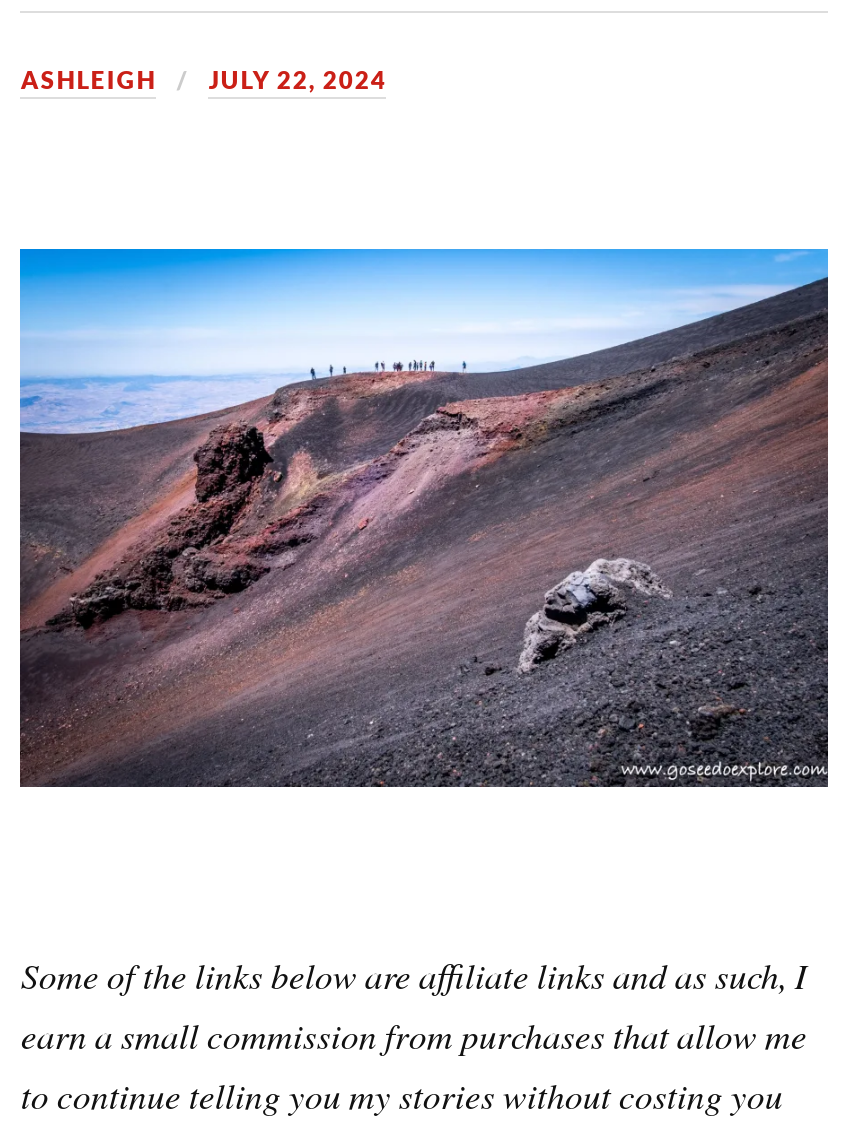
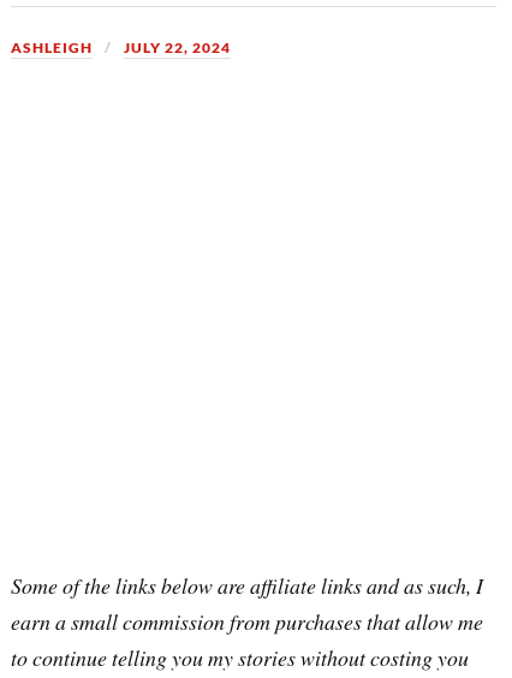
[18,247,830,789] [image] -> none

